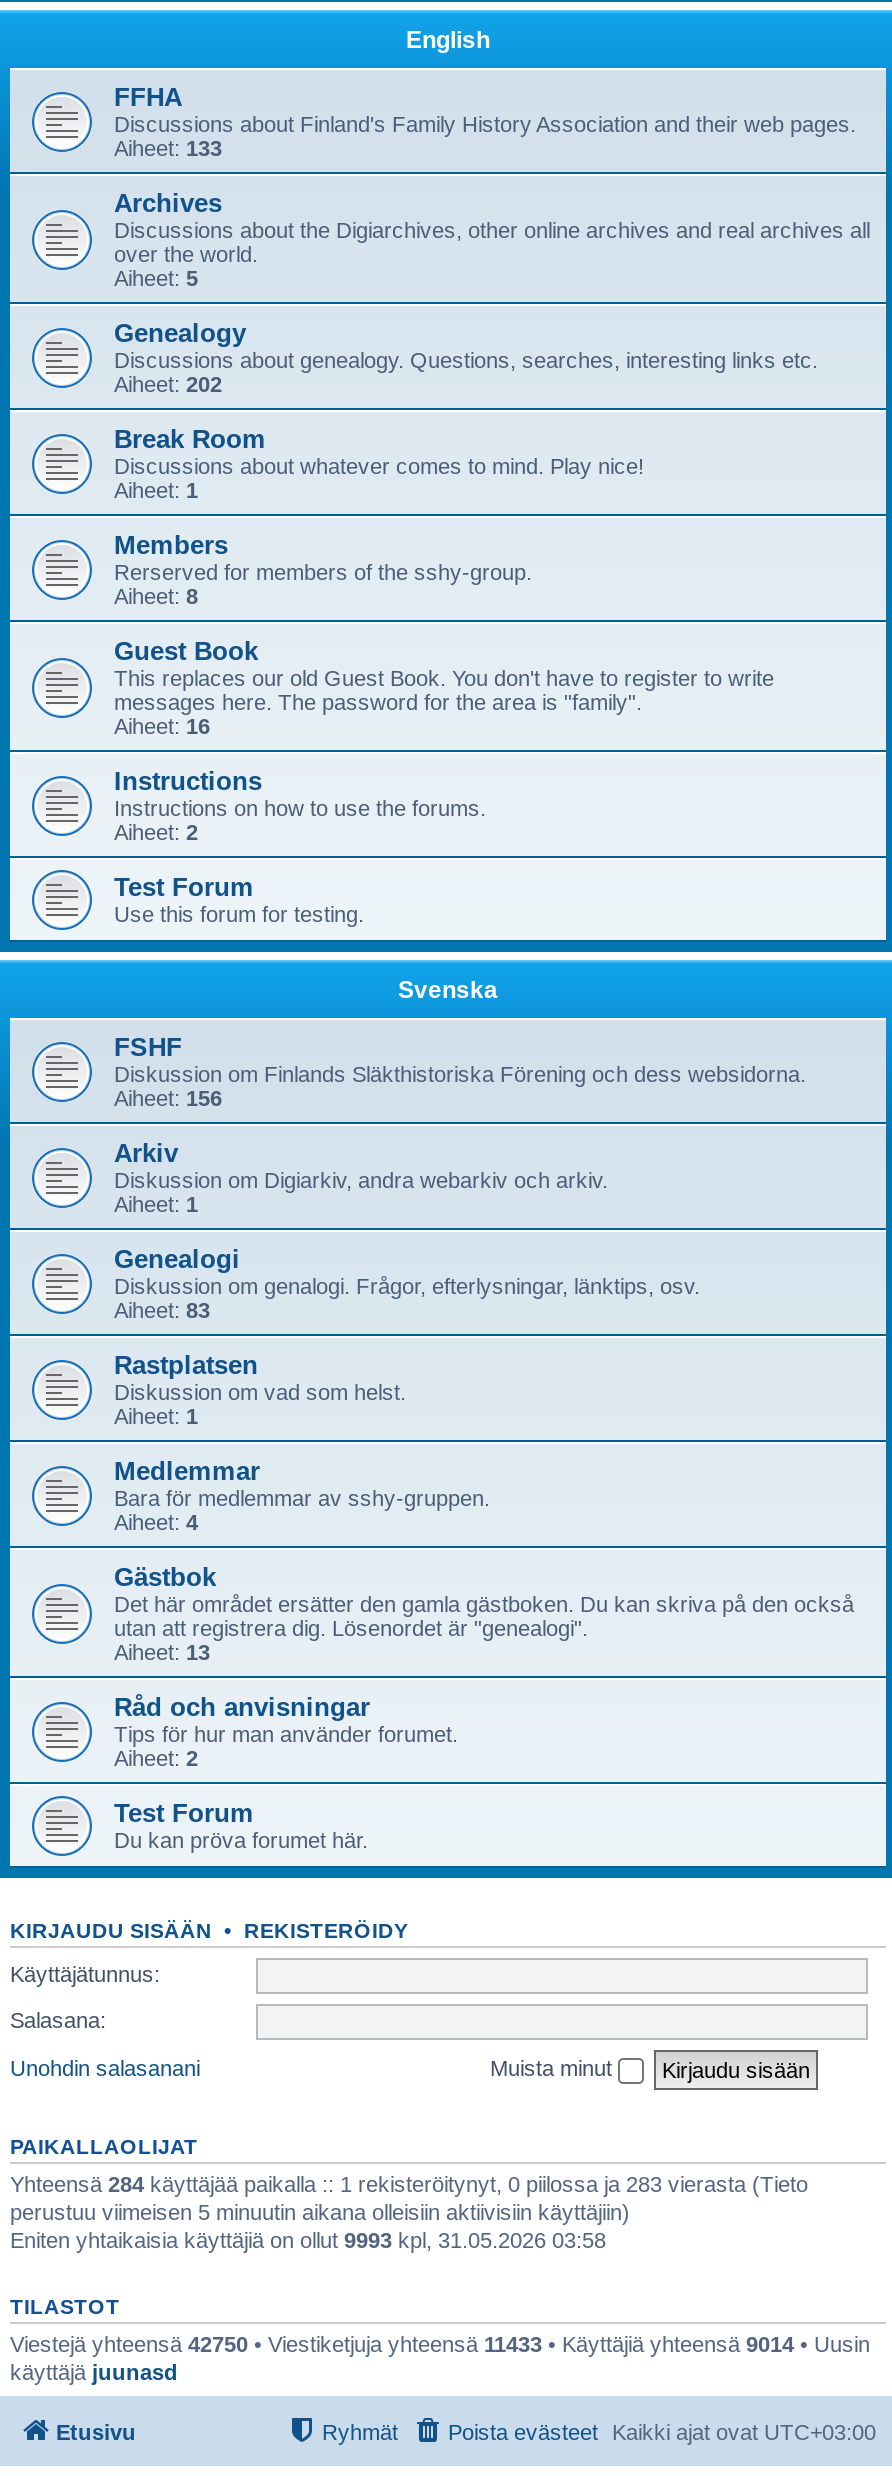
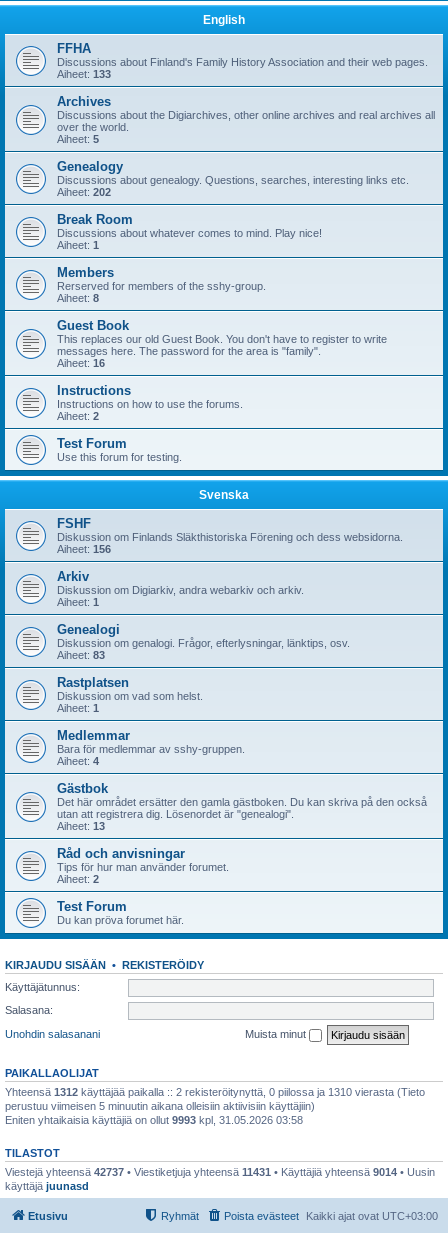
[10,2171,808,2195] Yhteensä 284 käyttäjää paikalla :: 1 rekisteröitynyt, 0 piilossa ja 283 vierasta (Tieto -> [5,1085,425,1097] Yhteensä 1312 käyttäjää paikalla :: 2 rekisteröitynyttä, 0 piilossa ja 1310 vierasta (Tieto
[10,2331,870,2355] Viestejä yhteensä 42750 • Viestiketjuja yhteensä 11433 • Käyttäjiä yhteensä 9014 • Uusin -> [5,1165,435,1177] Viestejä yhteensä 42737 • Viestiketjuja yhteensä 11431 • Käyttäjiä yhteensä 9014 • Uusin

